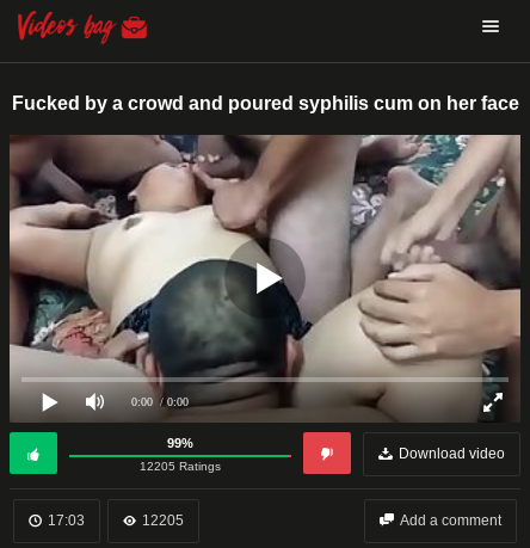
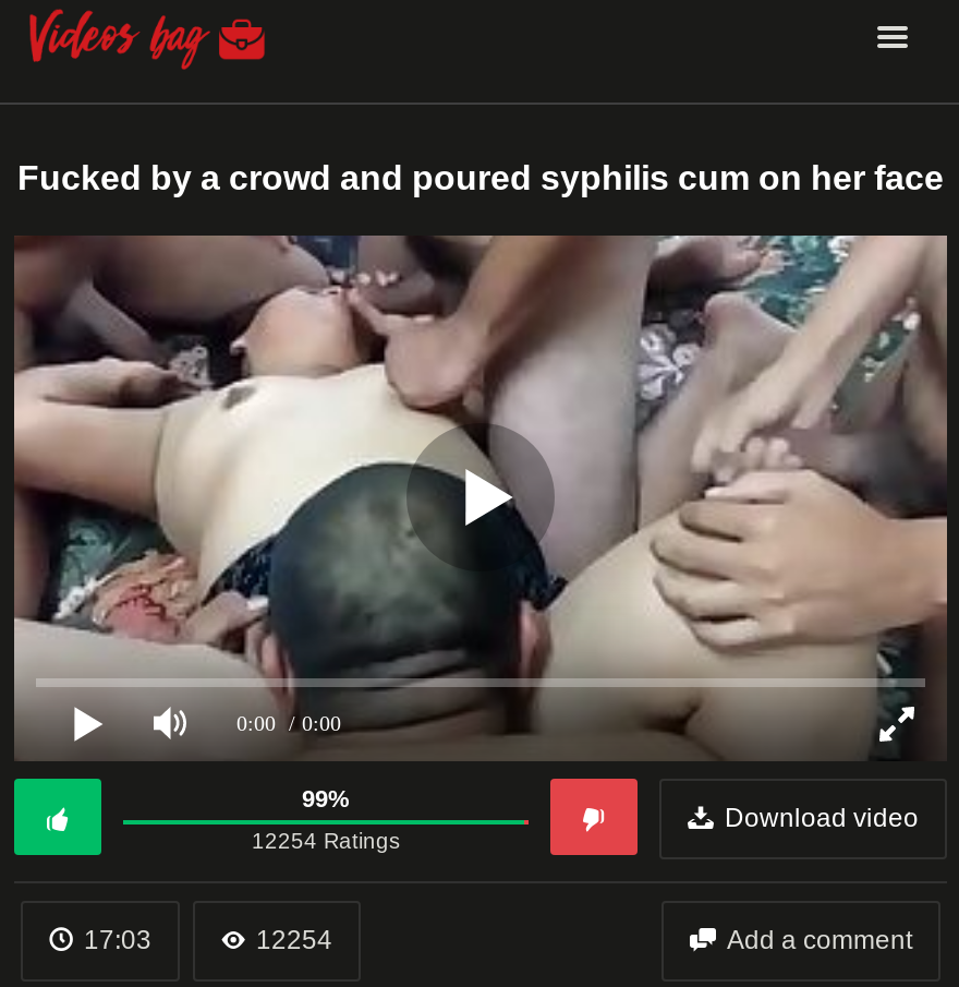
[140,459,221,473] 12205 Ratings -> [252,828,400,852] 12254 Ratings
[142,512,184,529] 12205 -> [256,924,332,955] 12254

